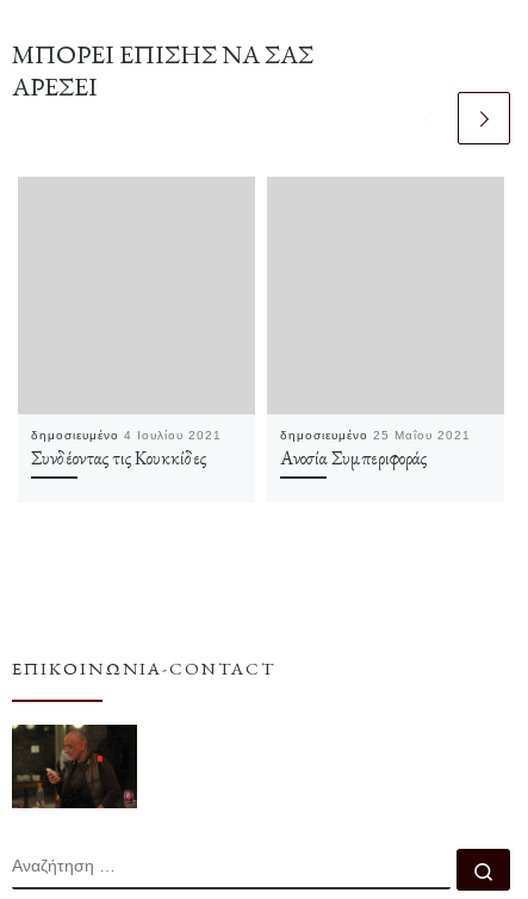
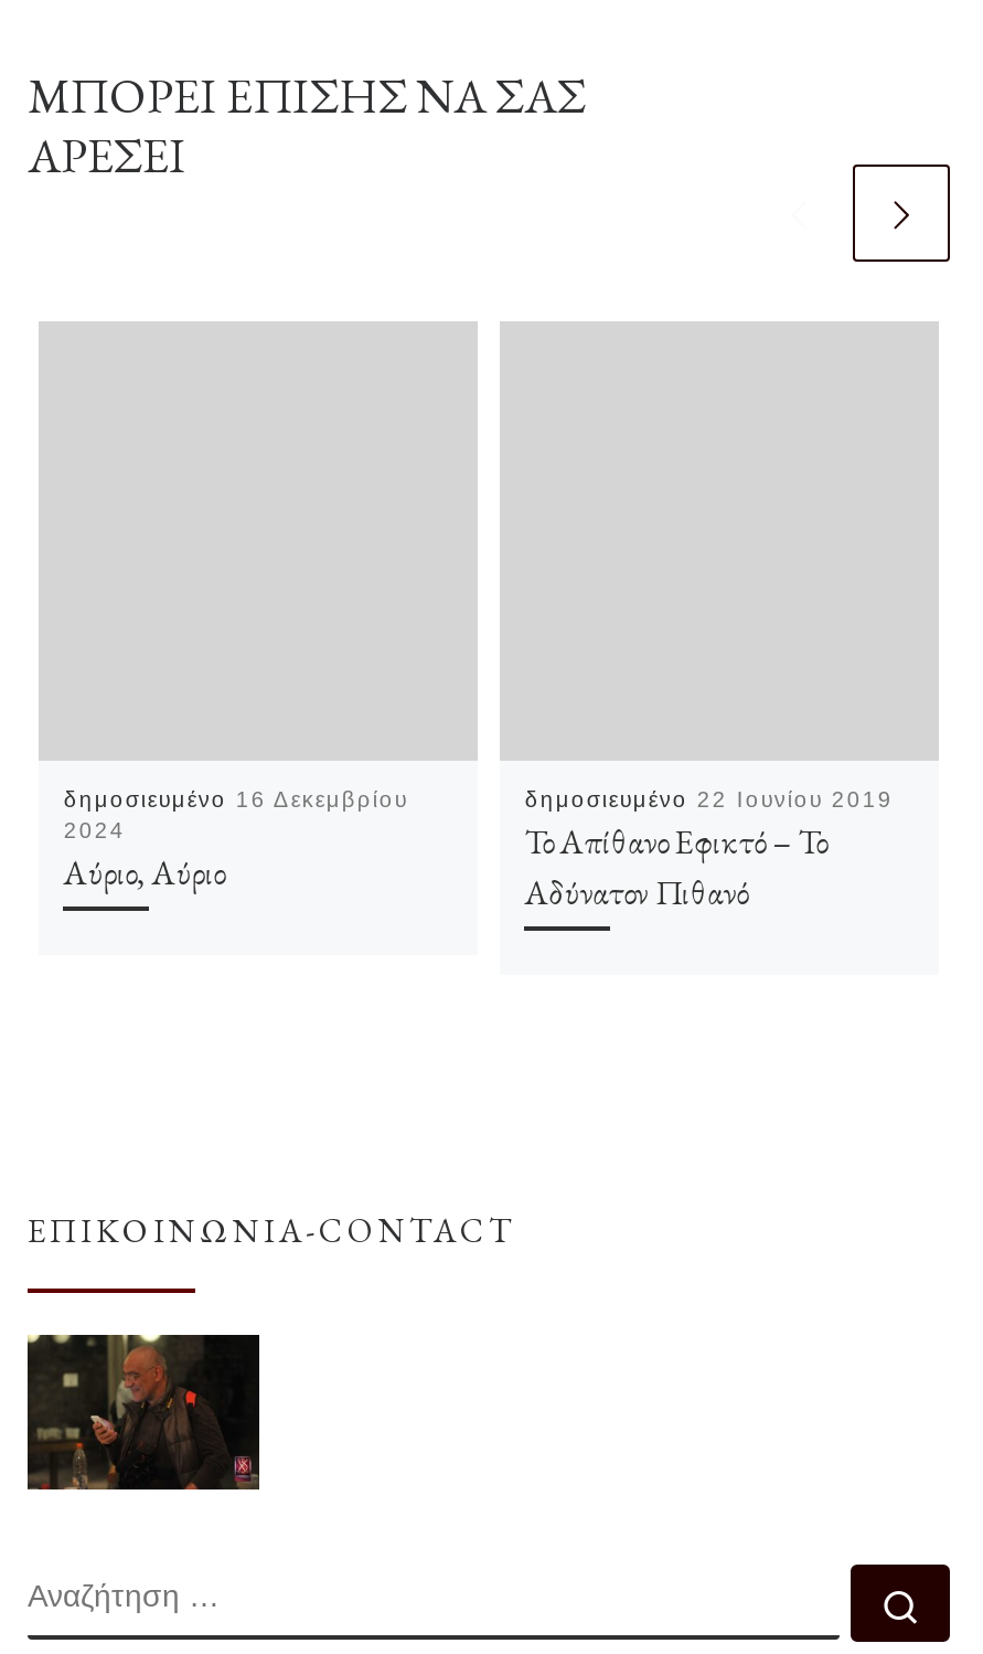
[31,429,222,471] δημοσιευμένο 4 Ιουλίου 2021 | Συνδέοντας τις Κουκκίδες -> [64,788,408,896] δημοσιευμένο 16 Δεκεμβρίου | 2024 | Αύριο, Αύριο
[280,429,471,471] δημοσιευμένο 25 Μαΐου 2021 | Ανοσία Συμπεριφοράς -> [525,788,893,916] δημοσιευμένο 22 Ιουνίου 2019 | Το Απίθανο Εφικτό – Το | Αδύνατον Πιθανό

